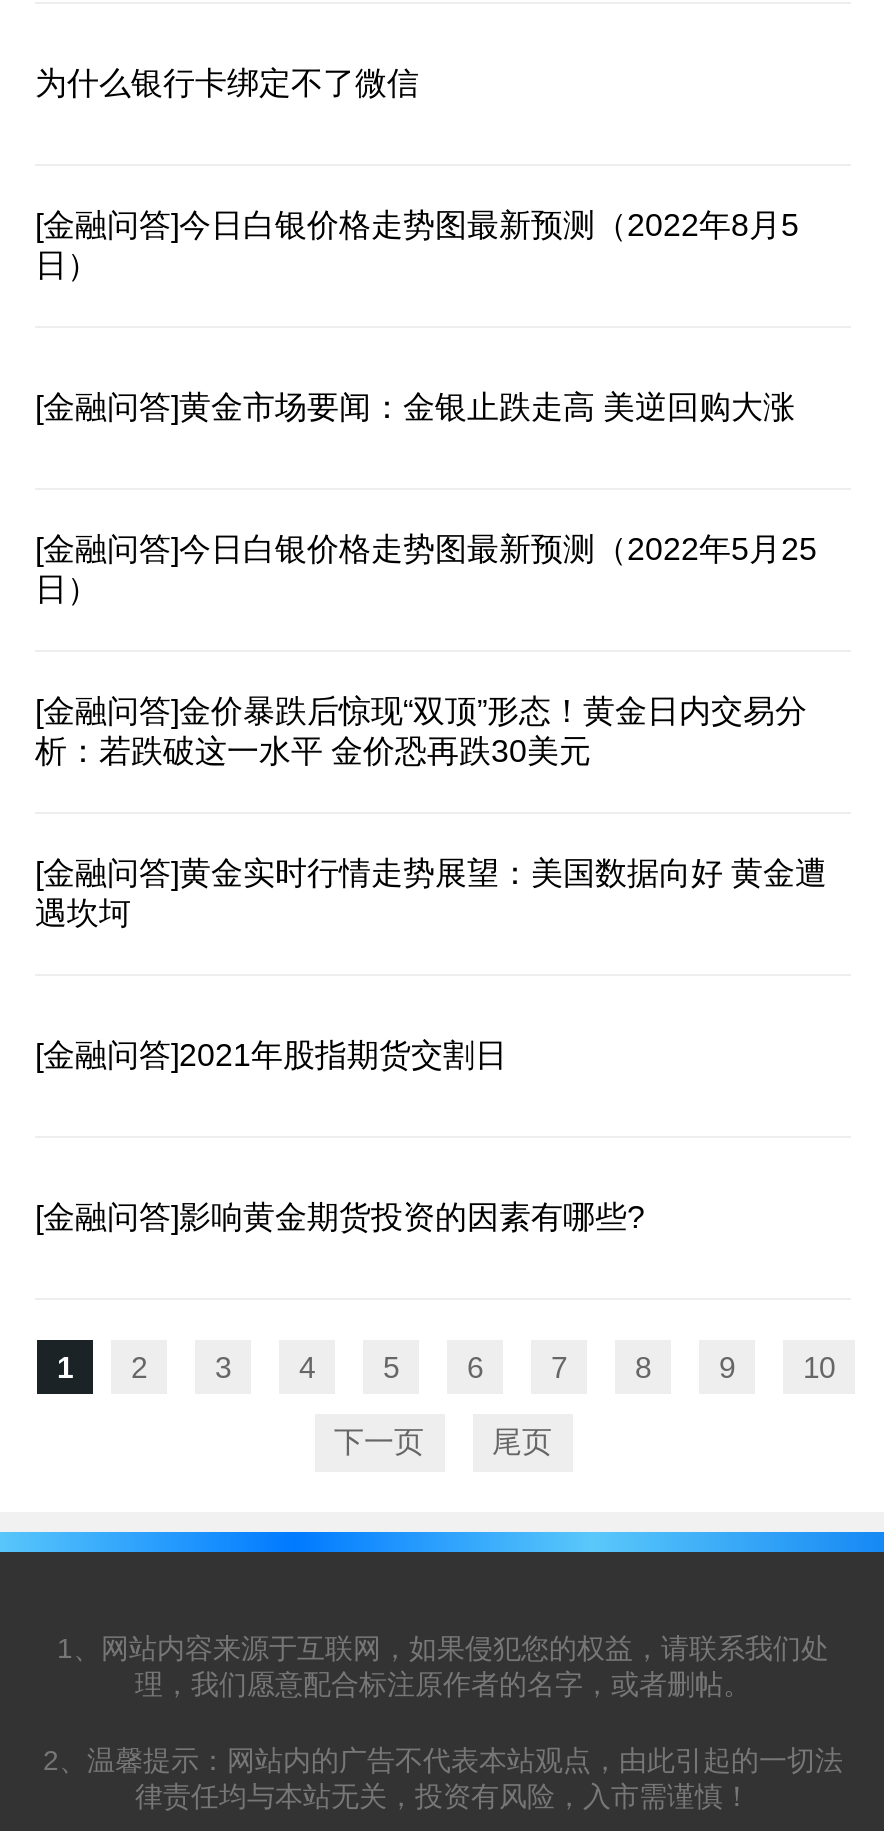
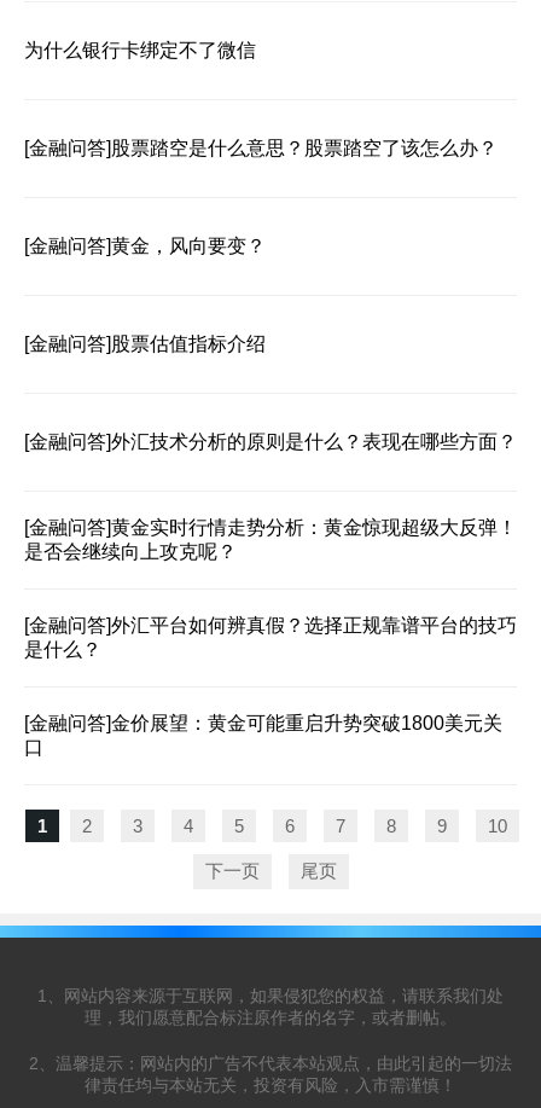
[35,208,799,282] [金融问答]今日白银价格走势图最新预测（2022年8月5 | 日） -> [24,138,498,158] [金融问答]股票踏空是什么意思？股票踏空了该怎么办？
[35,390,795,424] [金融问答]黄金市场要闻：金银止跌走高 美逆回购大涨 -> [24,236,266,256] [金融问答]黄金，风向要变？
[35,532,817,606] [金融问答]今日白银价格走势图最新预测（2022年5月25 | 日） -> [24,333,266,354] [金融问答]股票估值指标介绍
[35,694,807,768] [金融问答]金价暴跌后惊现“双顶”形态！黄金日内交易分 | 析：若跌破这一水平 金价恐再跌30美元 -> [24,431,517,452] [金融问答]外汇技术分析的原则是什么？表现在哪些方面？
[35,856,827,930] [金融问答]黄金实时行情走势展望：美国数据向好 黄金遭 | 遇坎坷 -> [24,517,517,562] [金融问答]黄金实时行情走势分析：黄金惊现超级大反弹！ | 是否会继续向上攻克呢？
[35,1038,507,1072] [金融问答]2021年股指期货交割日 -> [24,615,517,660] [金融问答]外汇平台如何辨真假？选择正规靠谱平台的技巧 | 是什么？
[35,1200,645,1234] [金融问答]影响黄金期货投资的因素有哪些? -> [24,713,502,758] [金融问答]金价展望：黄金可能重启升势突破1800美元关 | 口

